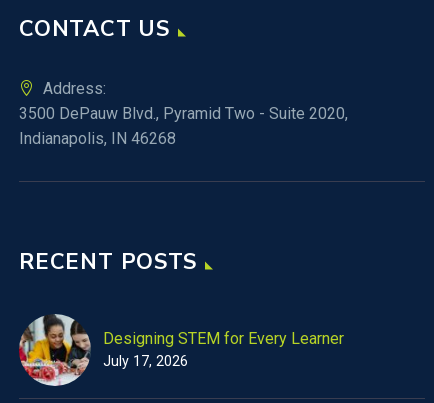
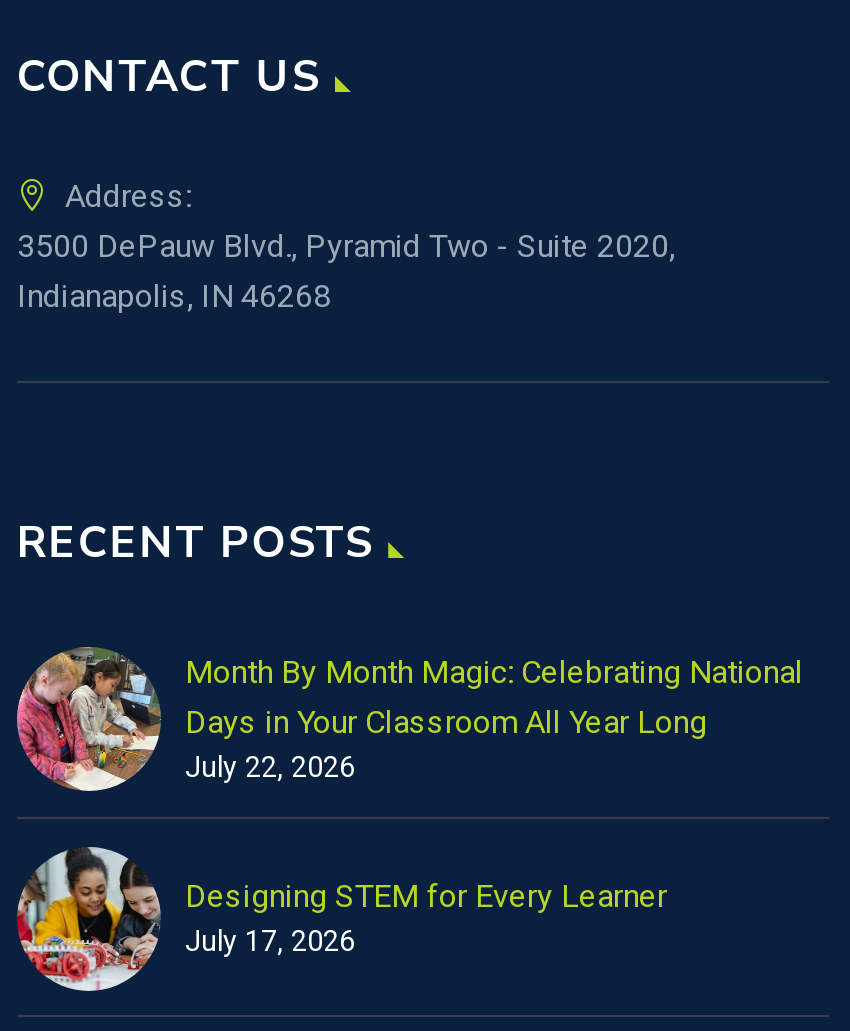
none -> [15,646,803,792] [image] | Month By Month Magic: Celebrating National | Days in Your Classroom All Year Long | July 22, 2026

